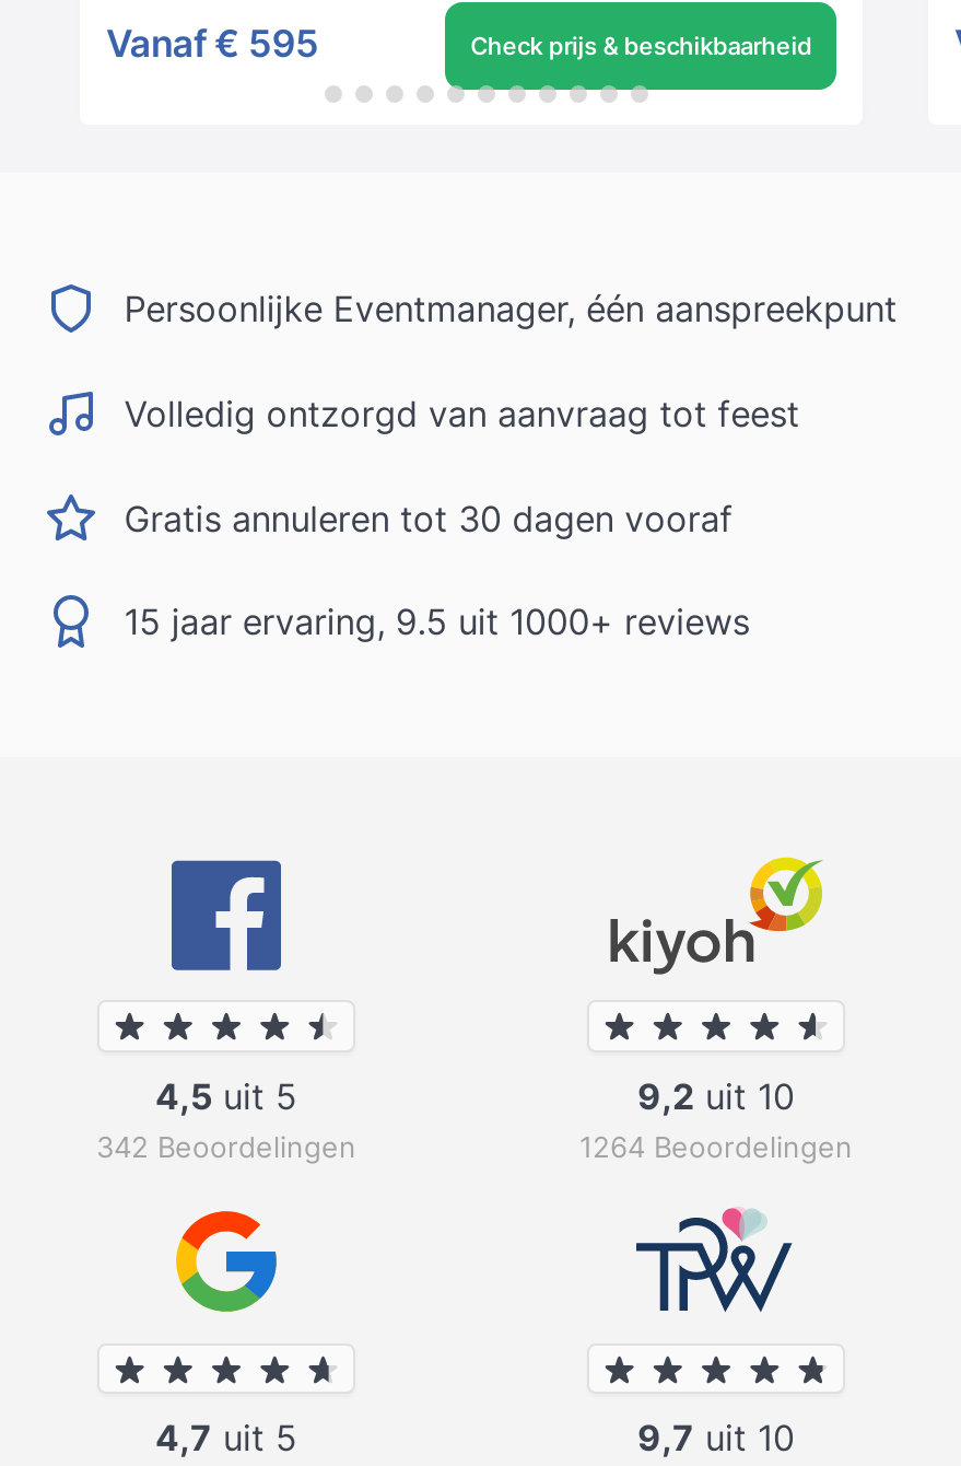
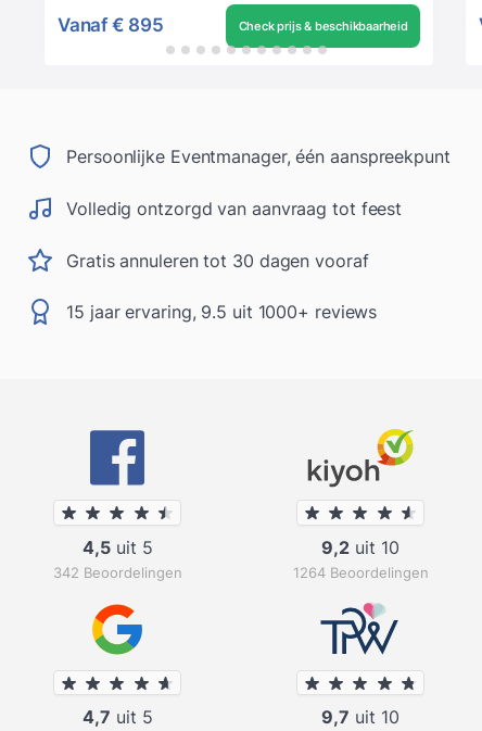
[106,23,319,67] Vanaf € 595 -> [58,15,163,36] Vanaf € 895

